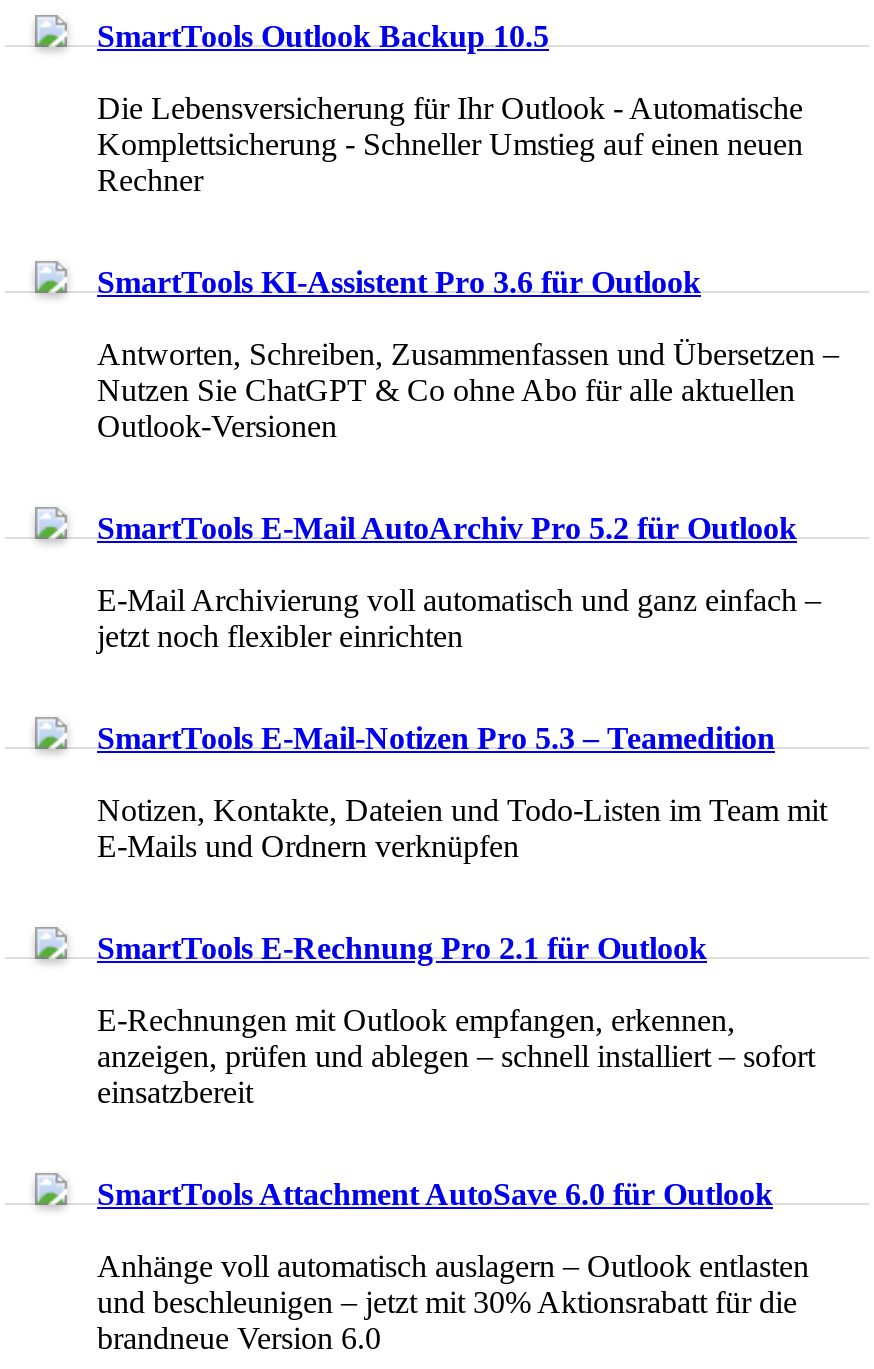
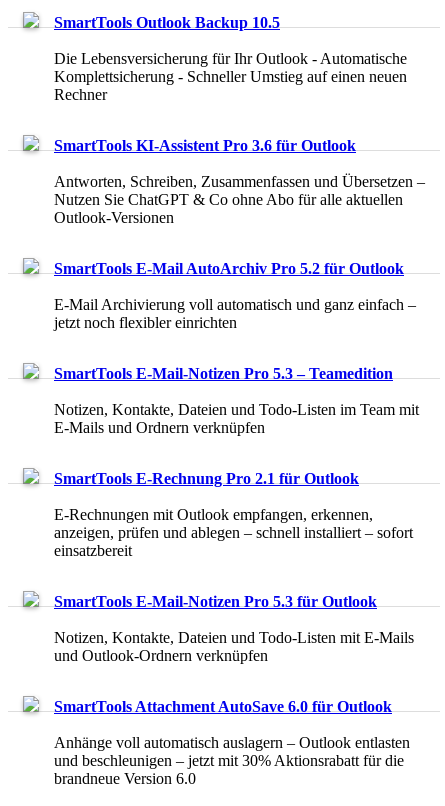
none -> [54,593,414,664] SmartTools E-Mail-Notizen Pro 5.3 für Outlook | Notizen, Kontakte, Dateien und Todo-Listen mit E-Mails | und Outlook-Ordnern verknüpfen

